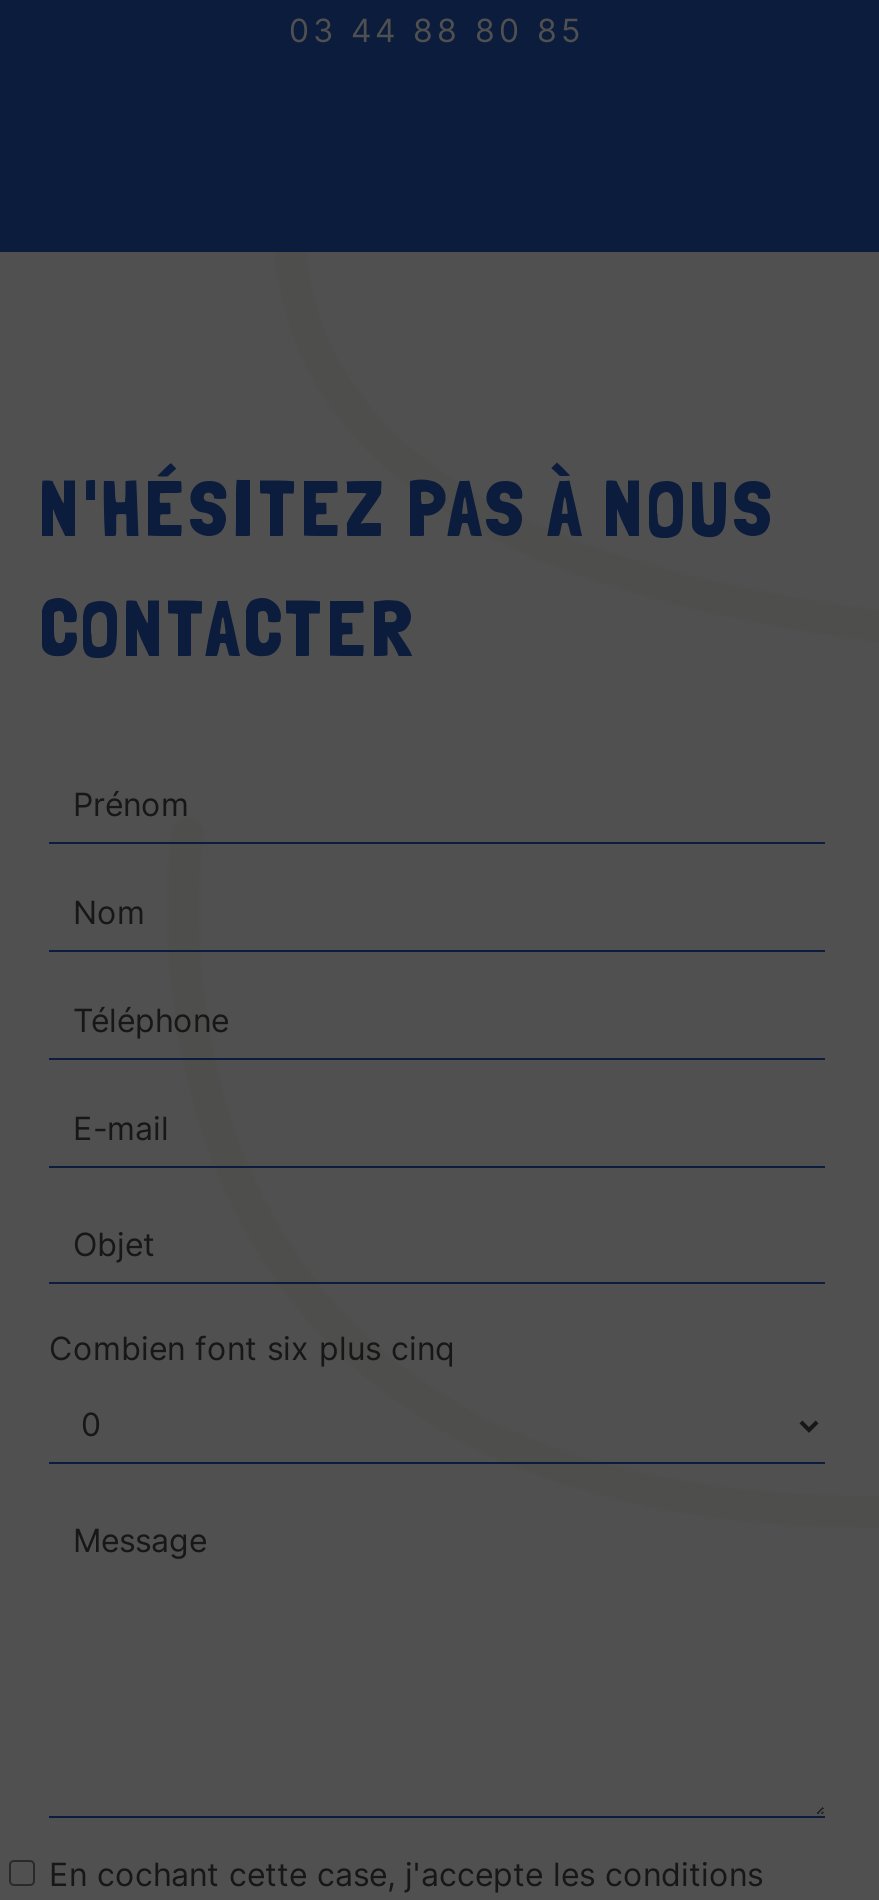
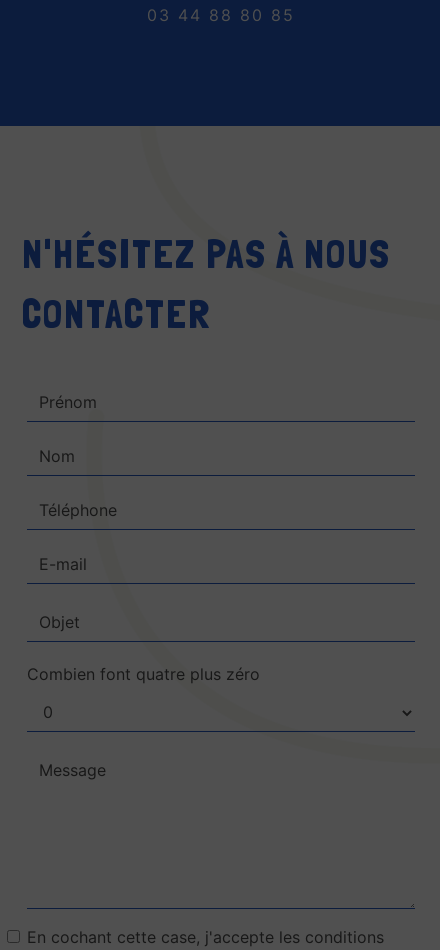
[49,1328,455,1368] Combien font six plus cinq -> [27,664,260,684] Combien font quatre plus zéro

